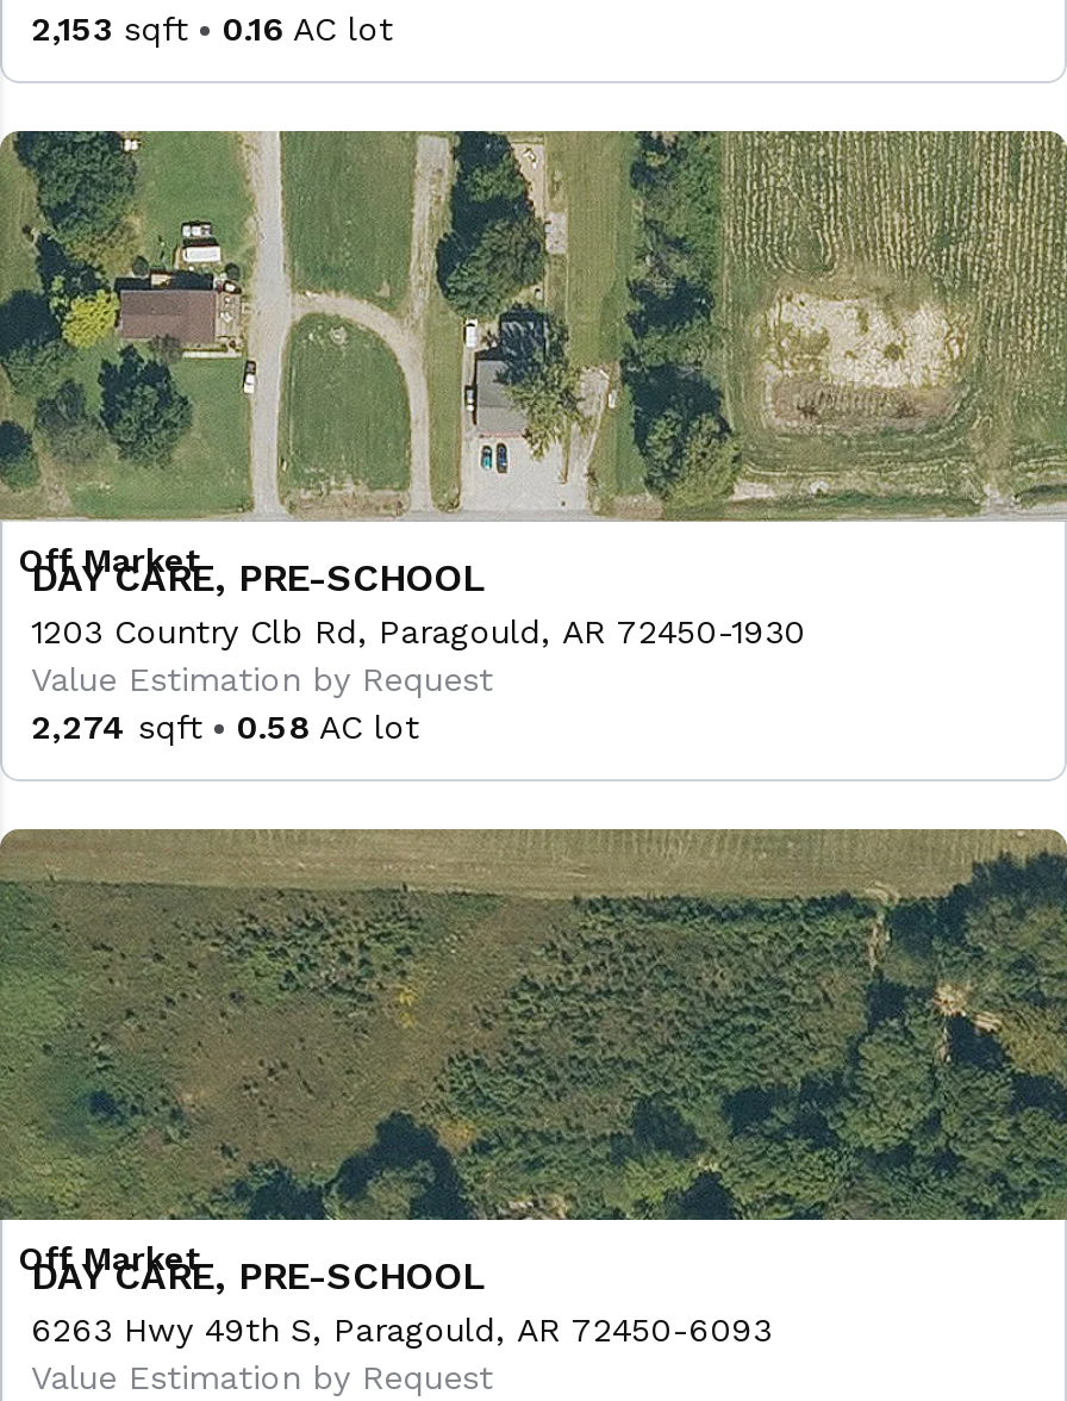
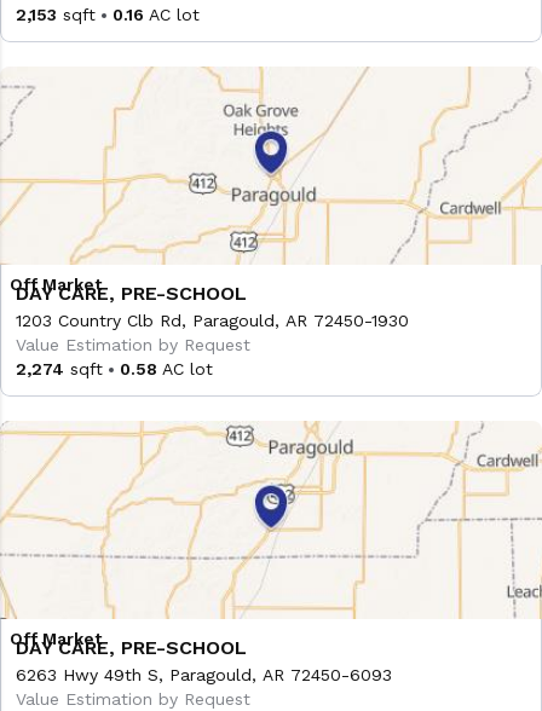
[7,129,1060,524] [image] -> [4,67,538,265] [image]
[7,827,1060,1222] [image] -> [4,421,538,620] [image]

